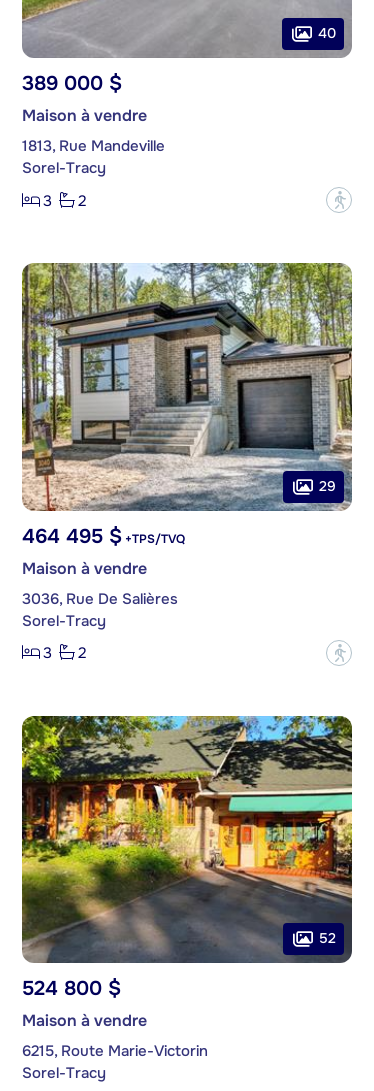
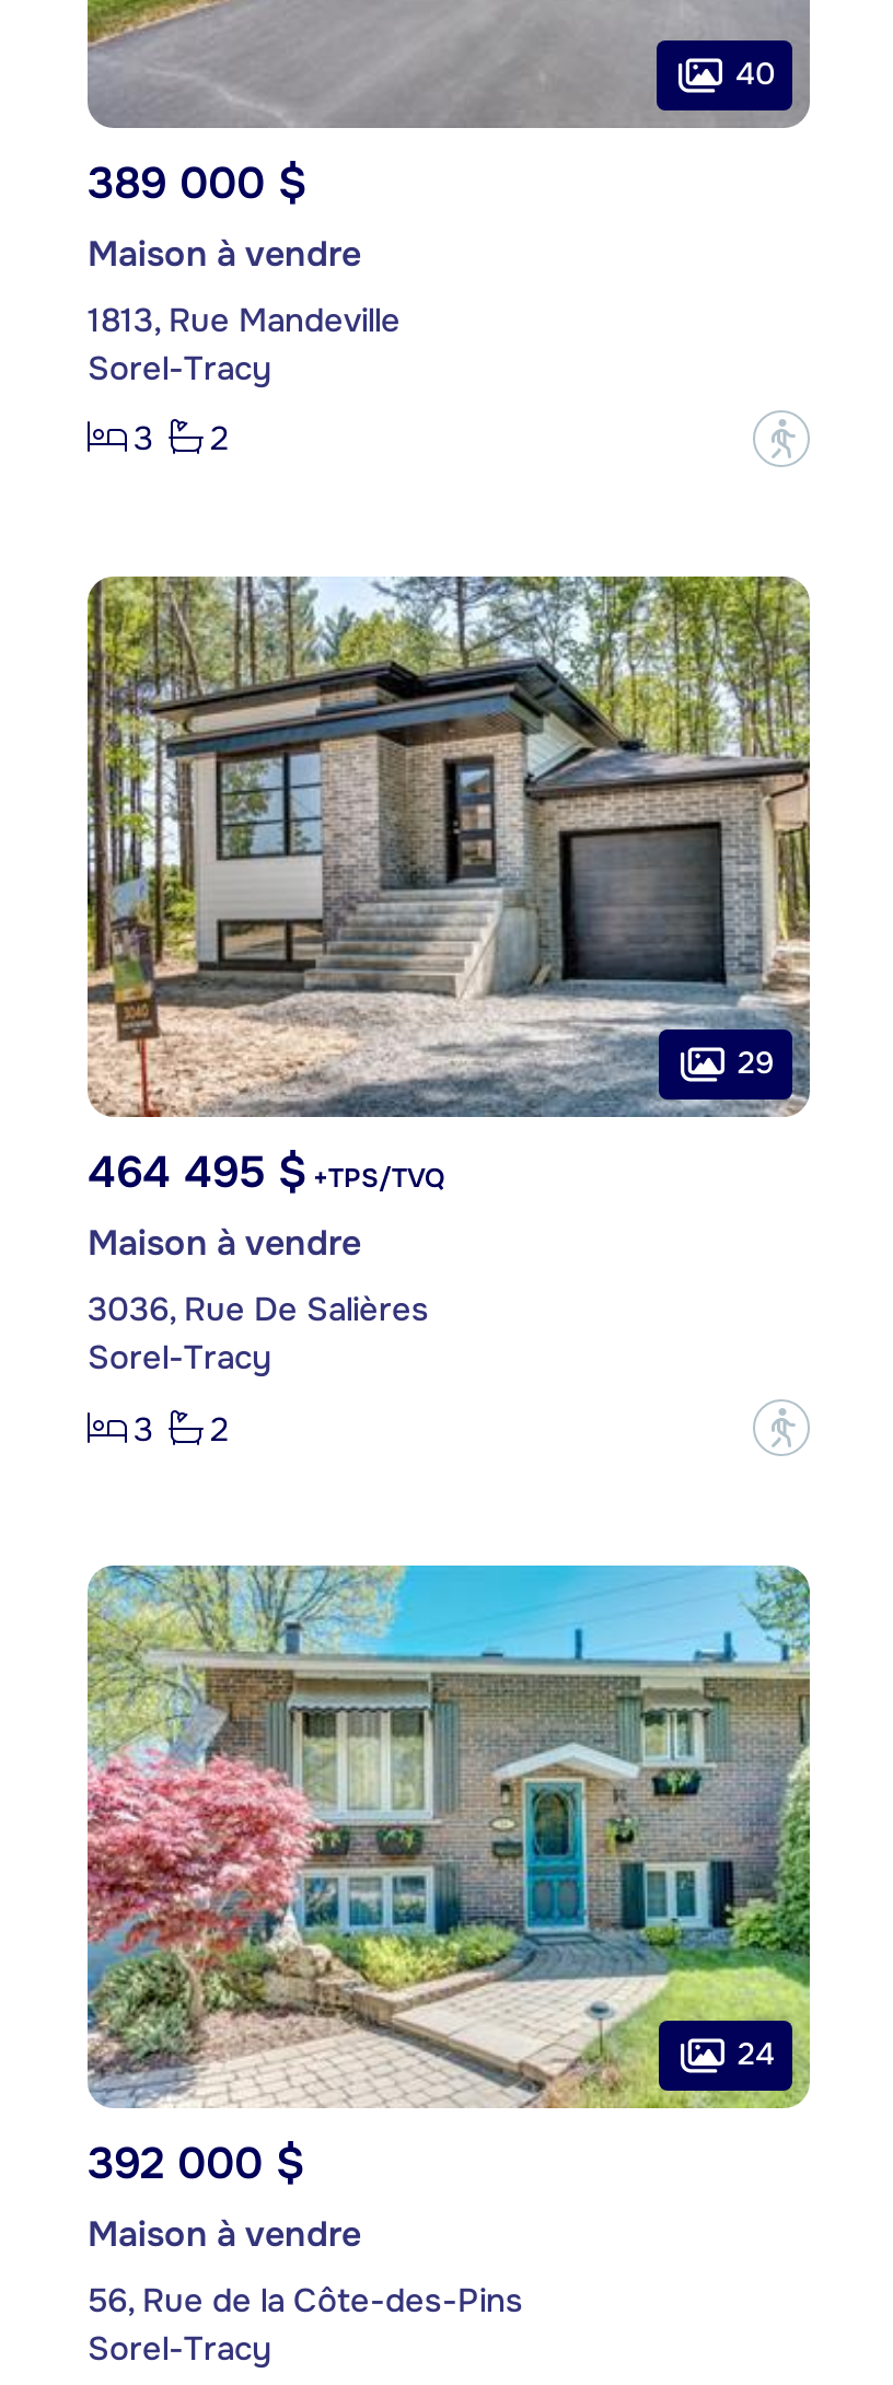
[21,715,353,964] [image] | 52 -> [85,1562,812,2109] [image] | 24
[22,976,121,1001] 524 800 $ -> [88,2136,304,2191] 392 000 $
[22,1041,208,1061] 6215, Route Marie-Victorin -> [88,2279,523,2322] 56, Rue de la Côte-des-Pins

